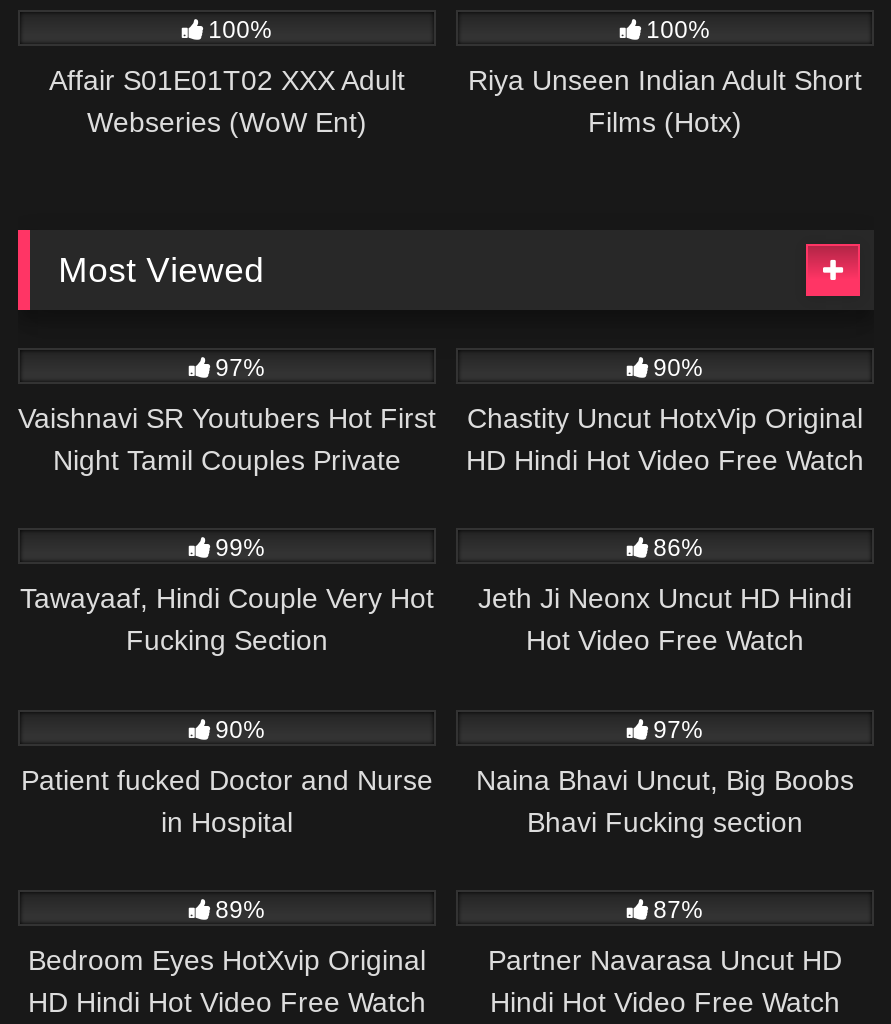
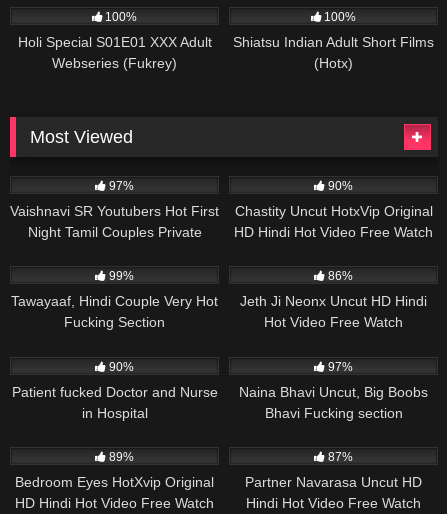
[49,65,405,139] Affair S01E01T02 XXX Adult | Webseries (WoW Ent) -> [17,34,211,71] Holi Special S01E01 XXX Adult | Webseries (Fukrey)
[468,65,862,139] Riya Unseen Indian Adult Short | Films (Hotx) -> [233,34,434,71] Shiatsu Indian Adult Short Films | (Hotx)

